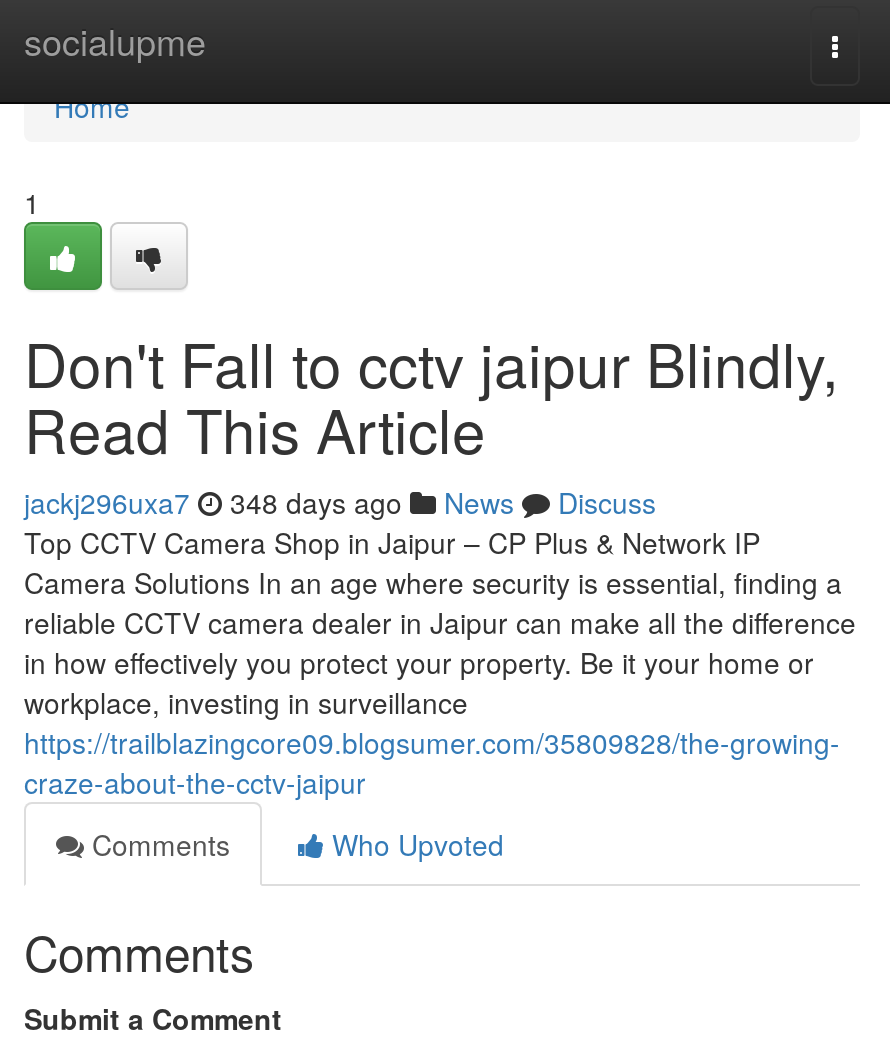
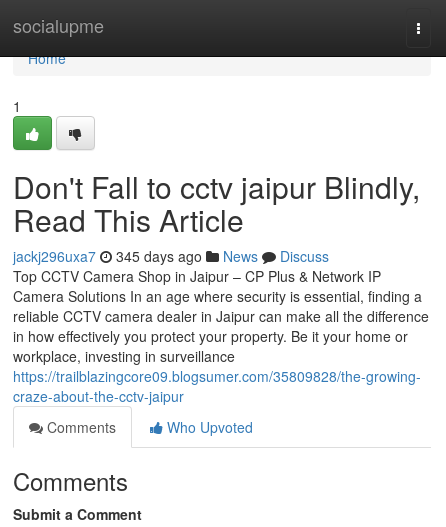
[24,482,656,522] jackj296uxa7 348 days ago News Discuss -> [13,246,329,266] jackj296uxa7 345 days ago News Discuss

